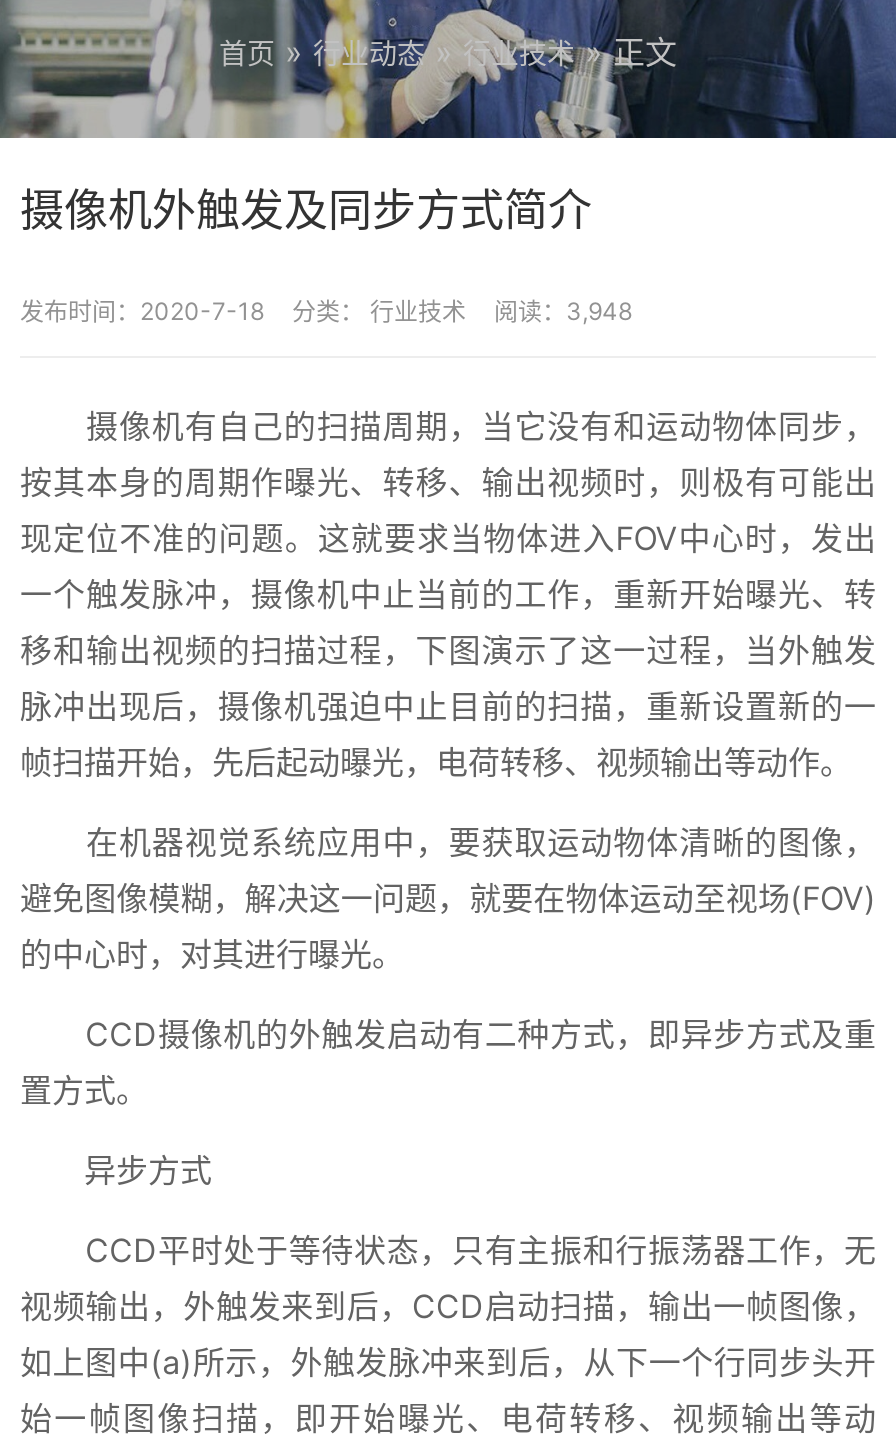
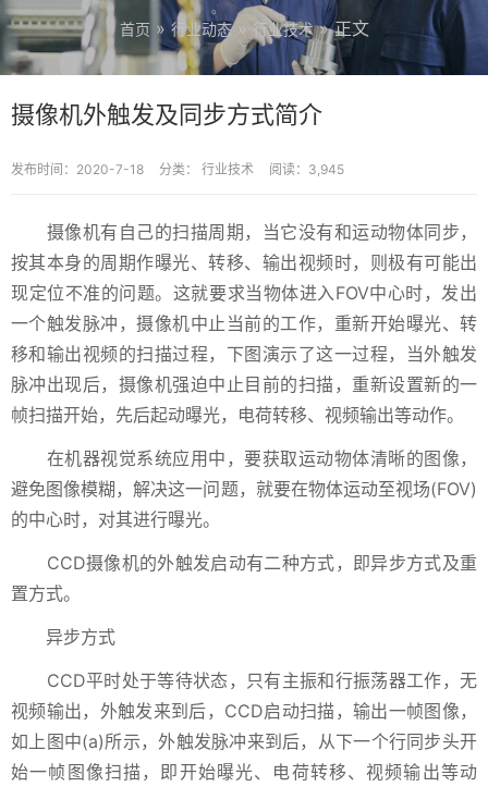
[20,296,632,326] 发布时间：2020-7-18 分类：行业技术 阅读：3,948 -> [11,161,344,177] 发布时间：2020-7-18 分类：行业技术 阅读：3,945

